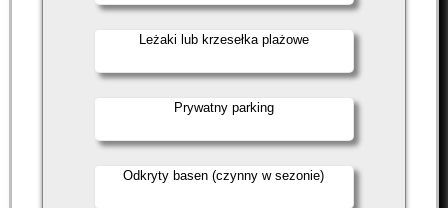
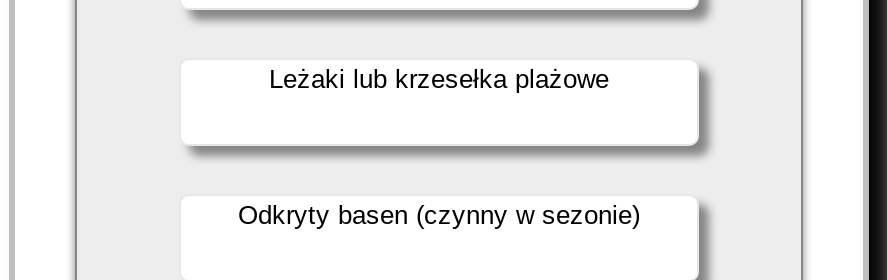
[174,100,274,115] Prywatny parking -> none

